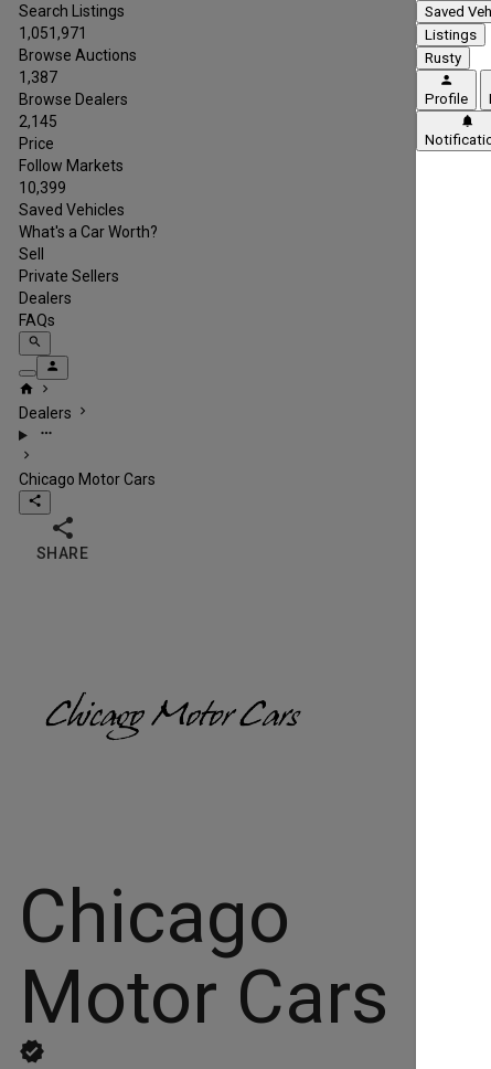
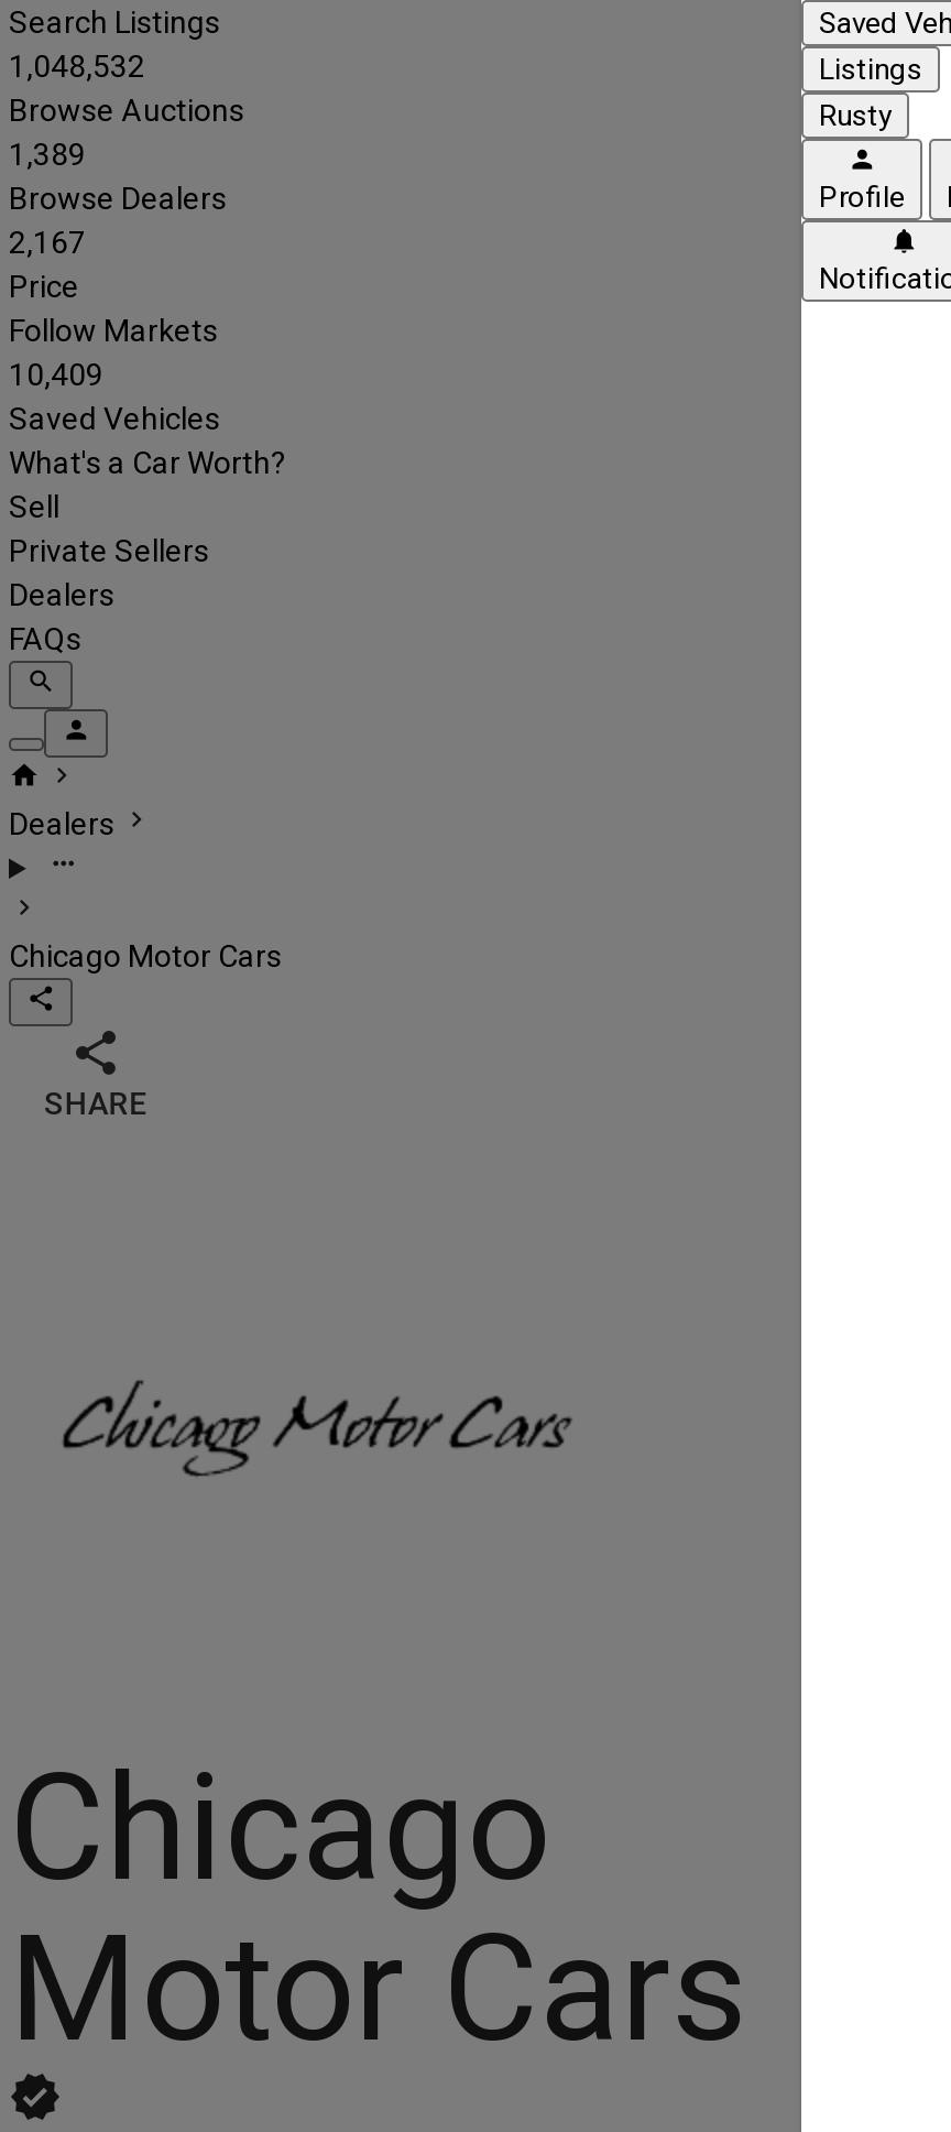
[19,24,87,42] 1,051,971 -> [9,48,145,84] 1,048,532
[19,68,57,86] 1,387 -> [9,137,86,172] 1,389
[19,113,57,130] 2,145 -> [9,225,86,260] 2,167
[19,179,66,197] 10,399 -> [9,357,103,392] 10,409

